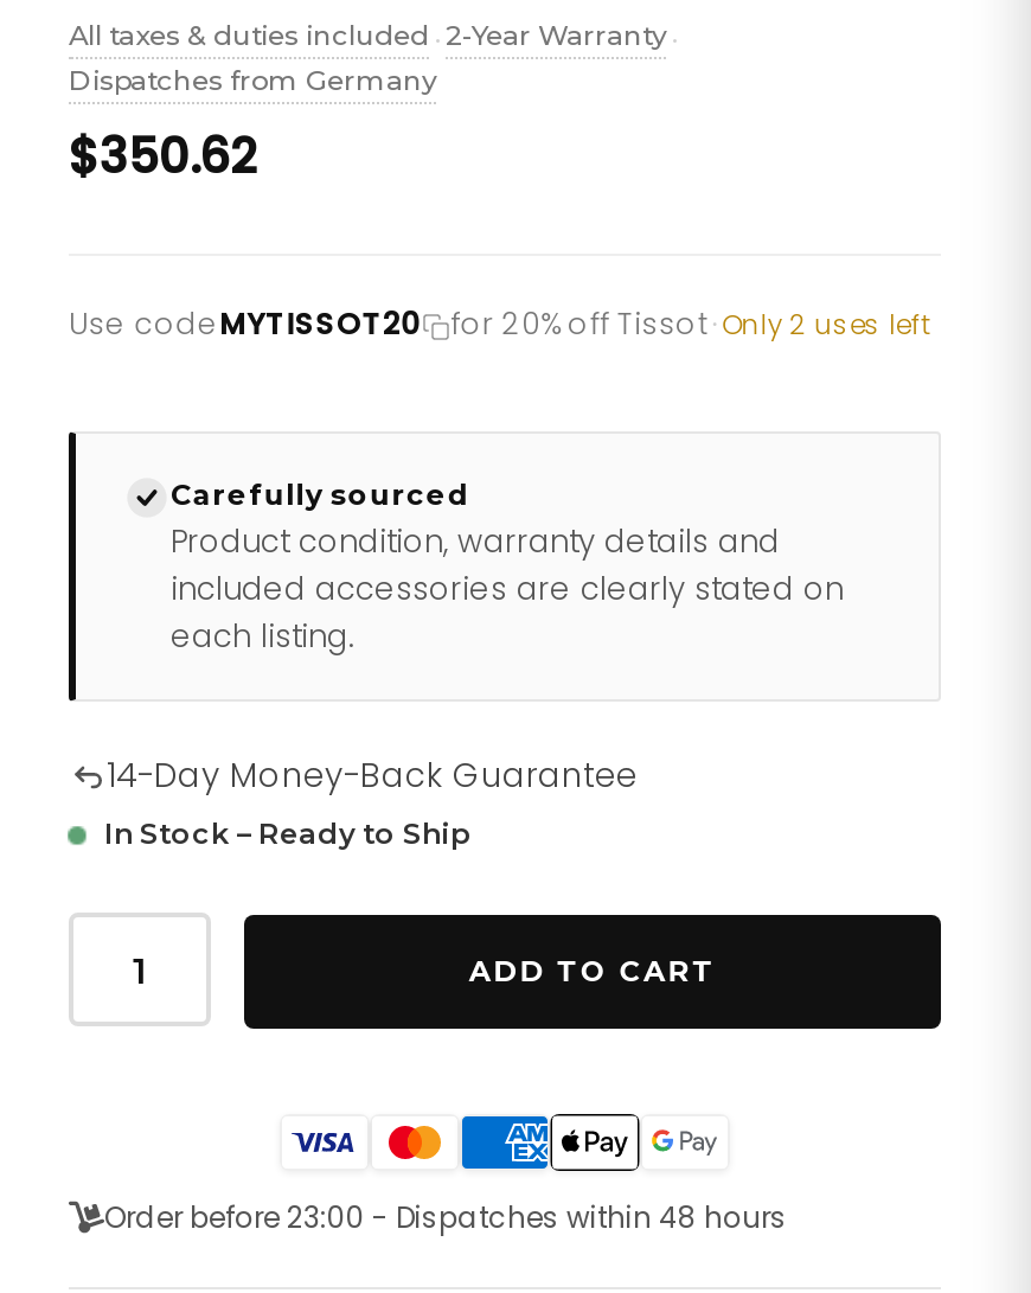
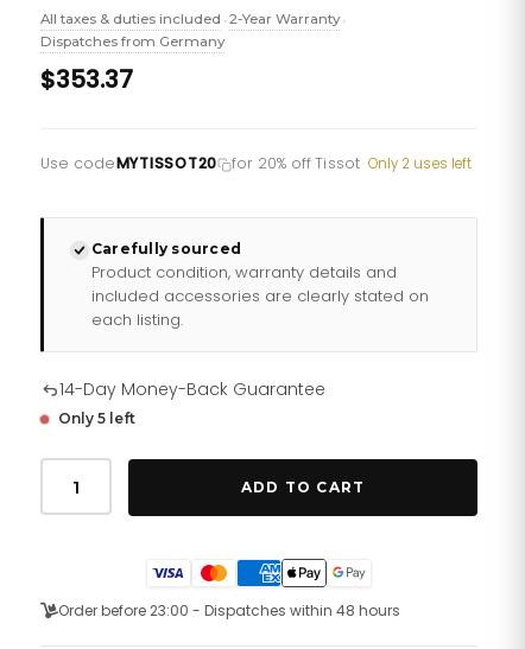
[69,123,258,190] $350.62 -> [40,63,133,96] $353.37
[104,815,472,851] In Stock – Ready to Ship -> [58,409,135,427] Only 5 left

